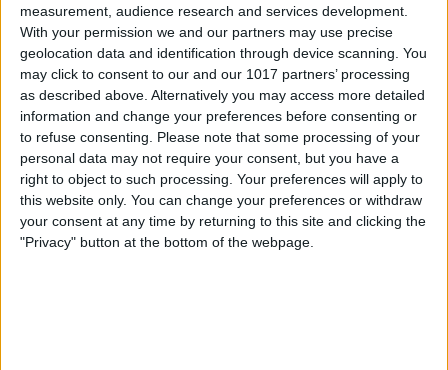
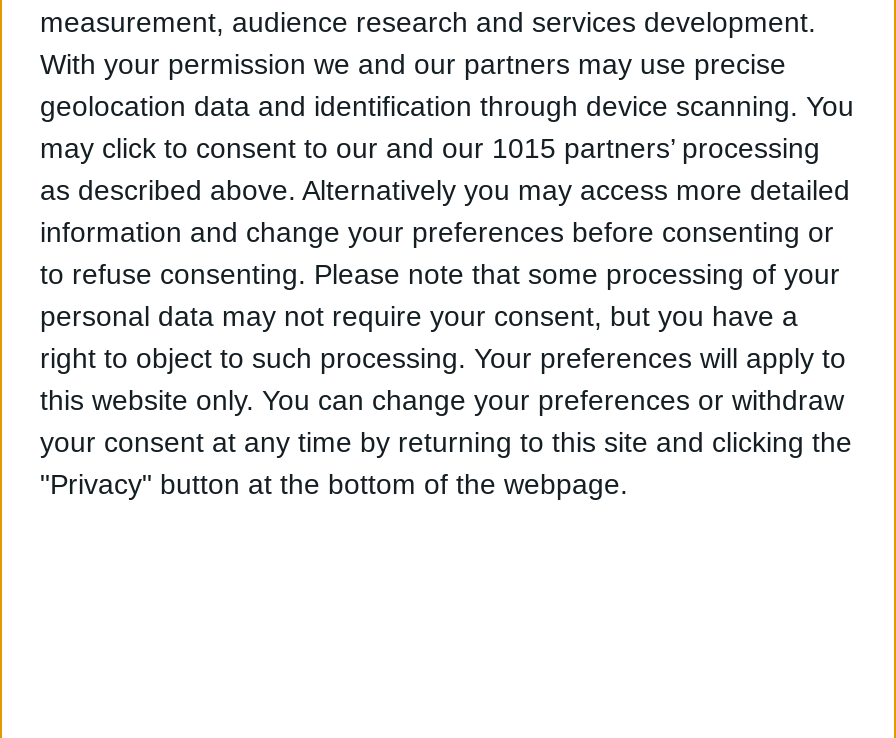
[20,66,410,82] may click to consent to our and our 1017 partners’ processing -> [40,132,820,164] may click to consent to our and our 1015 partners’ processing

